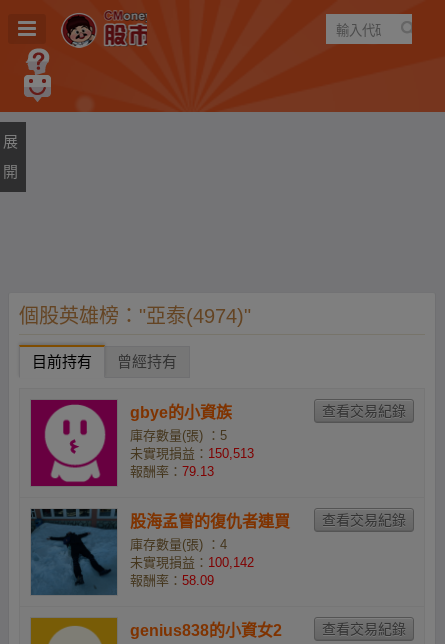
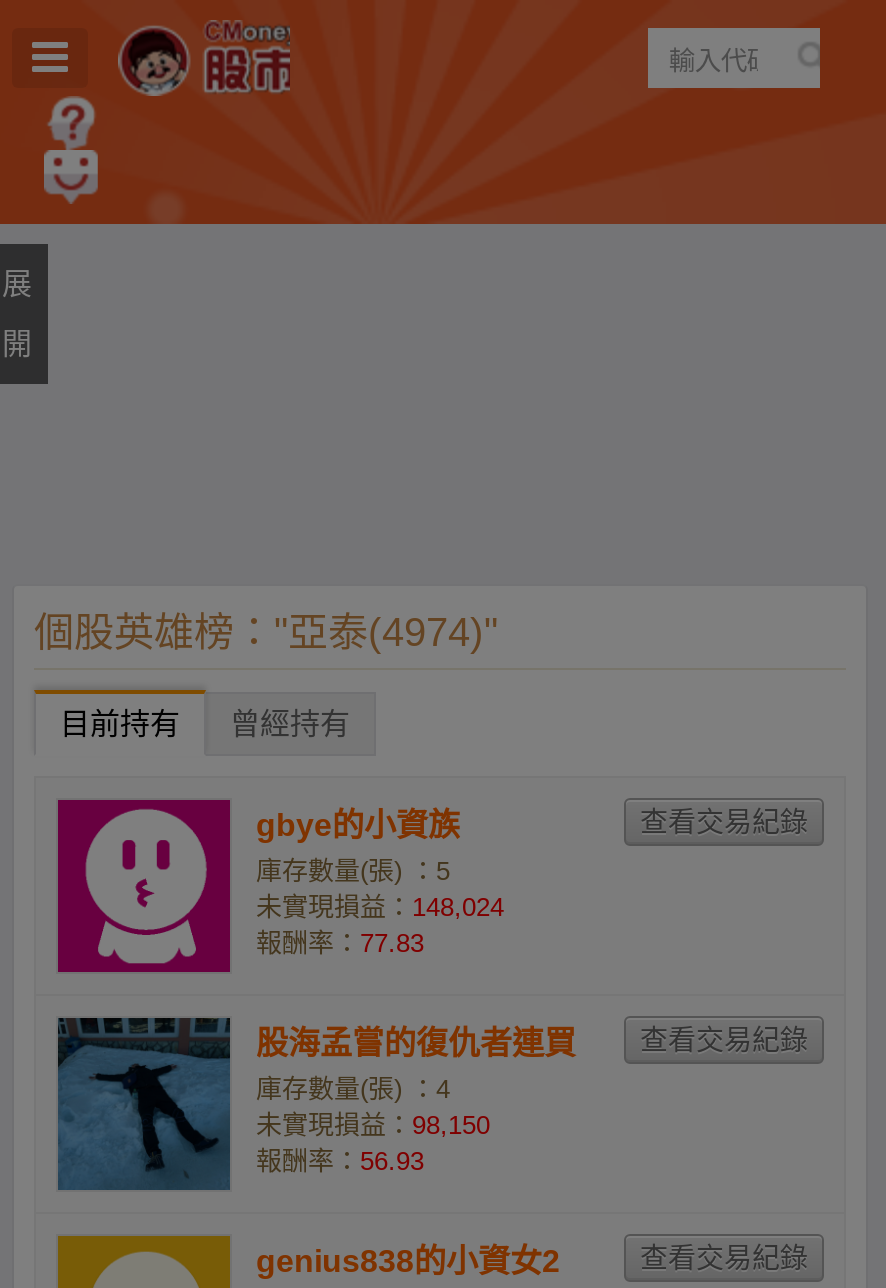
[130,446,254,461] 未實現損益：150,513 -> [256,892,504,922] 未實現損益：148,024
[130,464,214,479] 報酬率：79.13 -> [256,928,424,958] 報酬率：77.83
[130,555,254,570] 未實現損益：100,142 -> [256,1110,490,1140] 未實現損益：98,150
[130,573,214,588] 報酬率：58.09 -> [256,1146,424,1176] 報酬率：56.93

